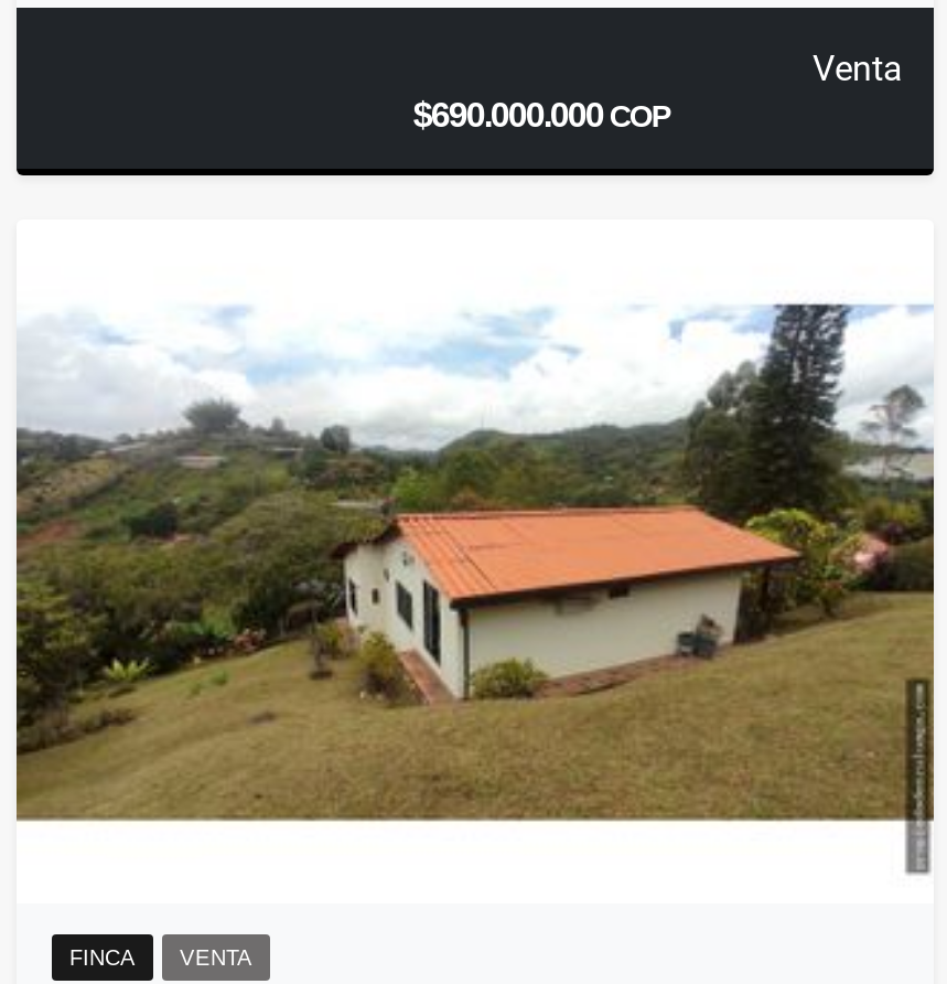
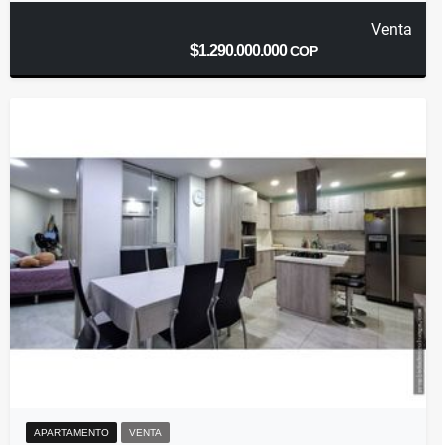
[413,96,669,134] $690.000.000 COP -> [190,42,317,59] $1.290.000.000 COP
[14,301,936,824] [image] -> [10,136,427,371] [image]
[69,946,136,970] FINCA -> [34,427,109,438] APARTAMENTO

